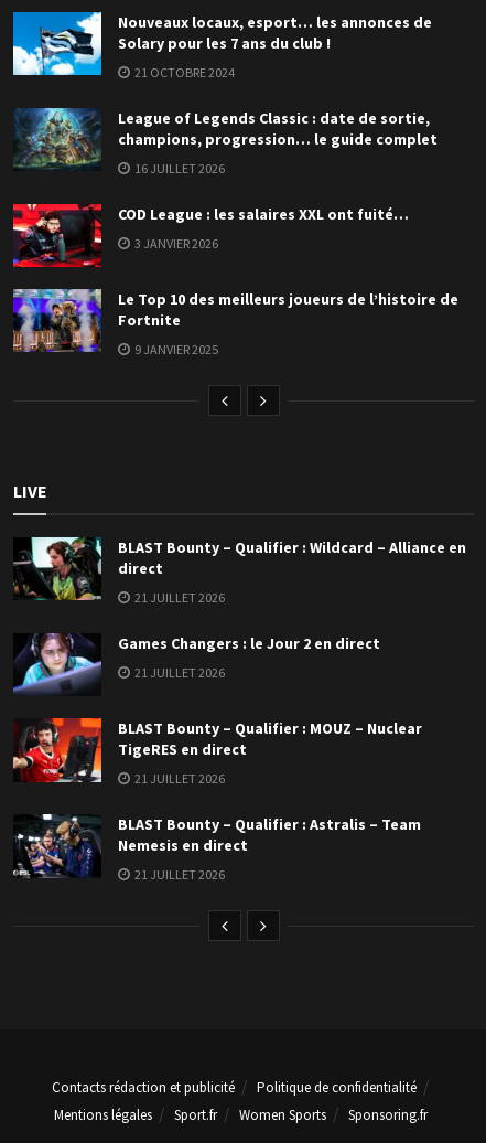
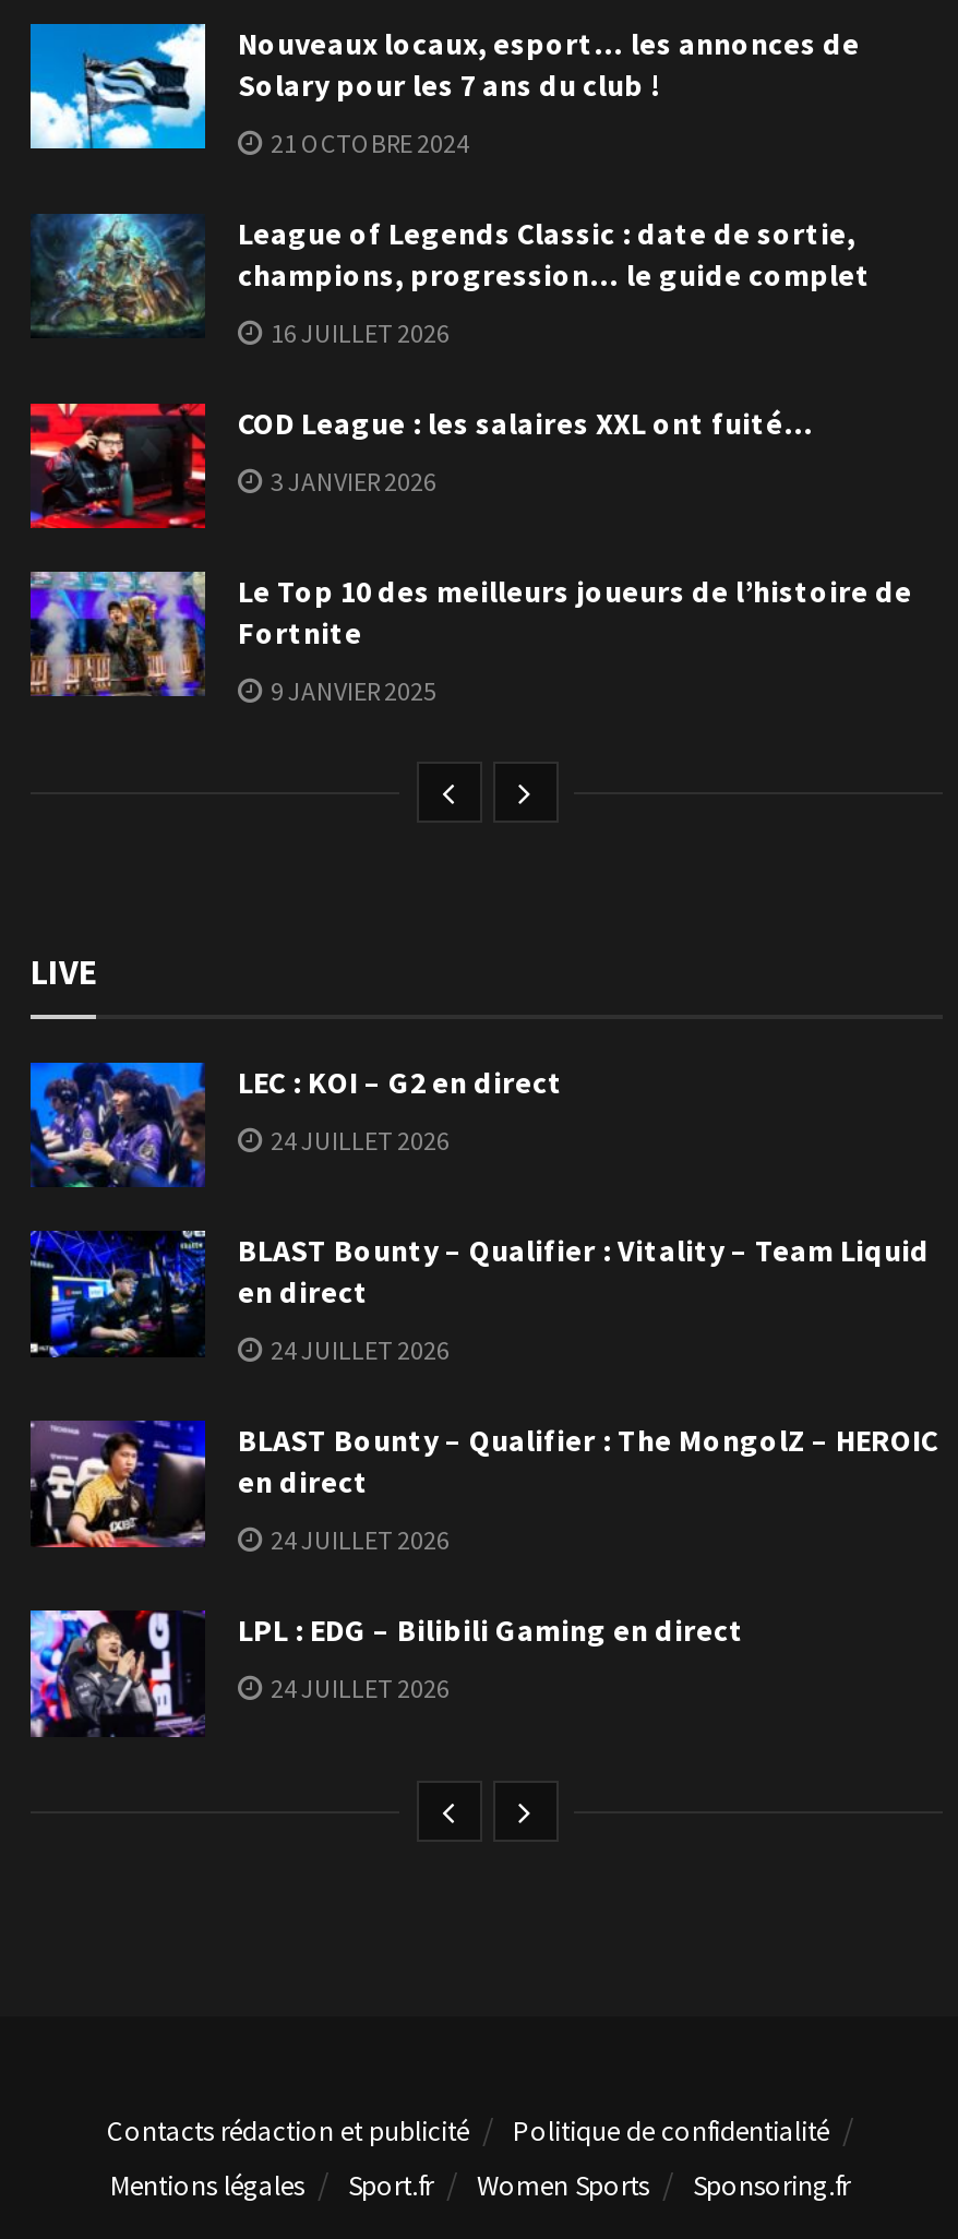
[13,536,466,601] [image] | BLAST Bounty – Qualifier : Wildcard – Alliance en | direct -> [28,1061,563,1189] [image] | LEC : KOI – G2 en direct
[132,589,225,606] 21 JUILLET 2026 -> [266,1124,450,1157] 24 JUILLET 2026
[13,632,380,695] [image] | Games Changers : le Jour 2 en direct -> [28,1229,930,1360] [image] | BLAST Bounty – Qualifier : Vitality – Team Liquid | en direct
[132,664,225,681] 21 JUILLET 2026 -> [266,1334,450,1367] 24 JUILLET 2026
[12,717,422,783] [image] | BLAST Bounty – Qualifier : MOUZ – Nuclear | TigeRES en direct -> [28,1418,938,1549] [image] | BLAST Bounty – Qualifier : The MongolZ – HEROIC | en direct
[132,771,225,787] 21 JUILLET 2026 -> [266,1524,450,1557] 24 JUILLET 2026
[13,813,421,878] [image] | BLAST Bounty – Qualifier : Astralis – Team | Nemesis en direct -> [28,1608,744,1739] [image] | LPL : EDG – Bilibili Gaming en direct
[132,867,225,883] 21 JUILLET 2026 -> [266,1672,450,1705] 24 JUILLET 2026

